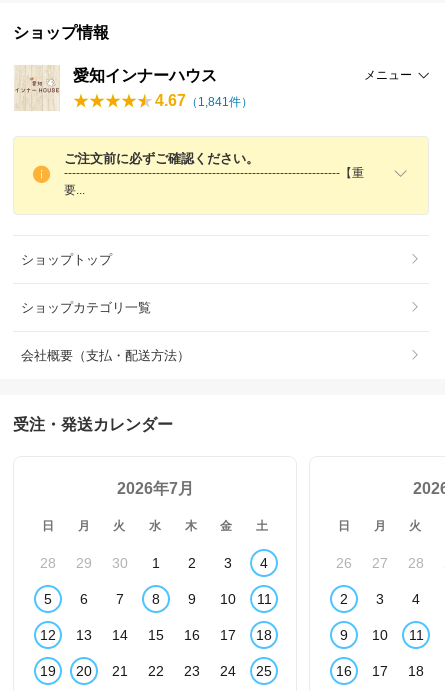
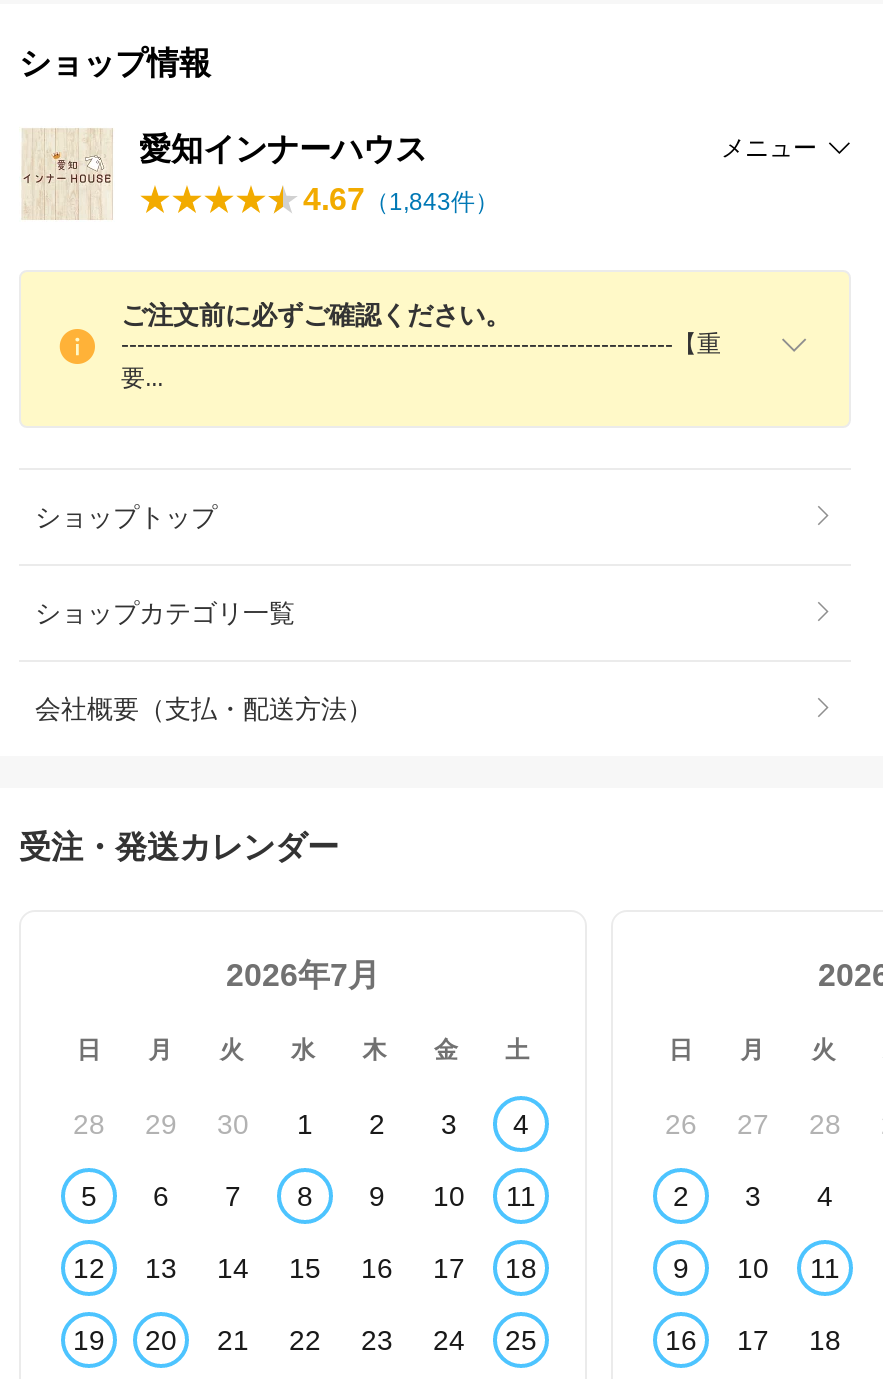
[155,92,253,109] 4.67（1,841件） -> [303,182,499,216] 4.67（1,843件）

